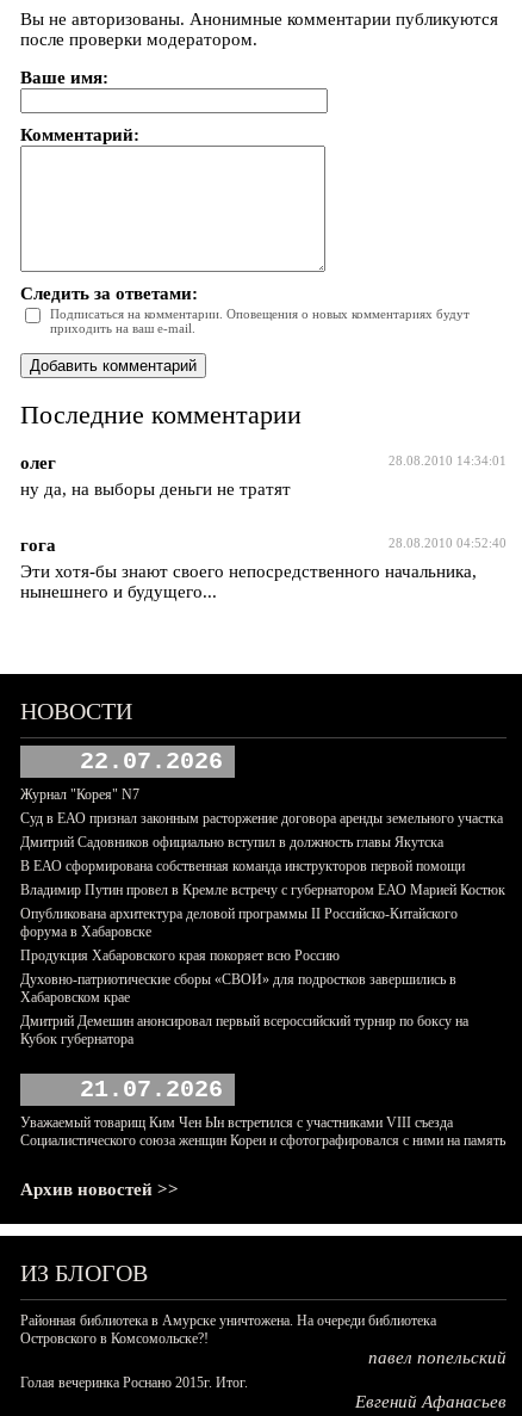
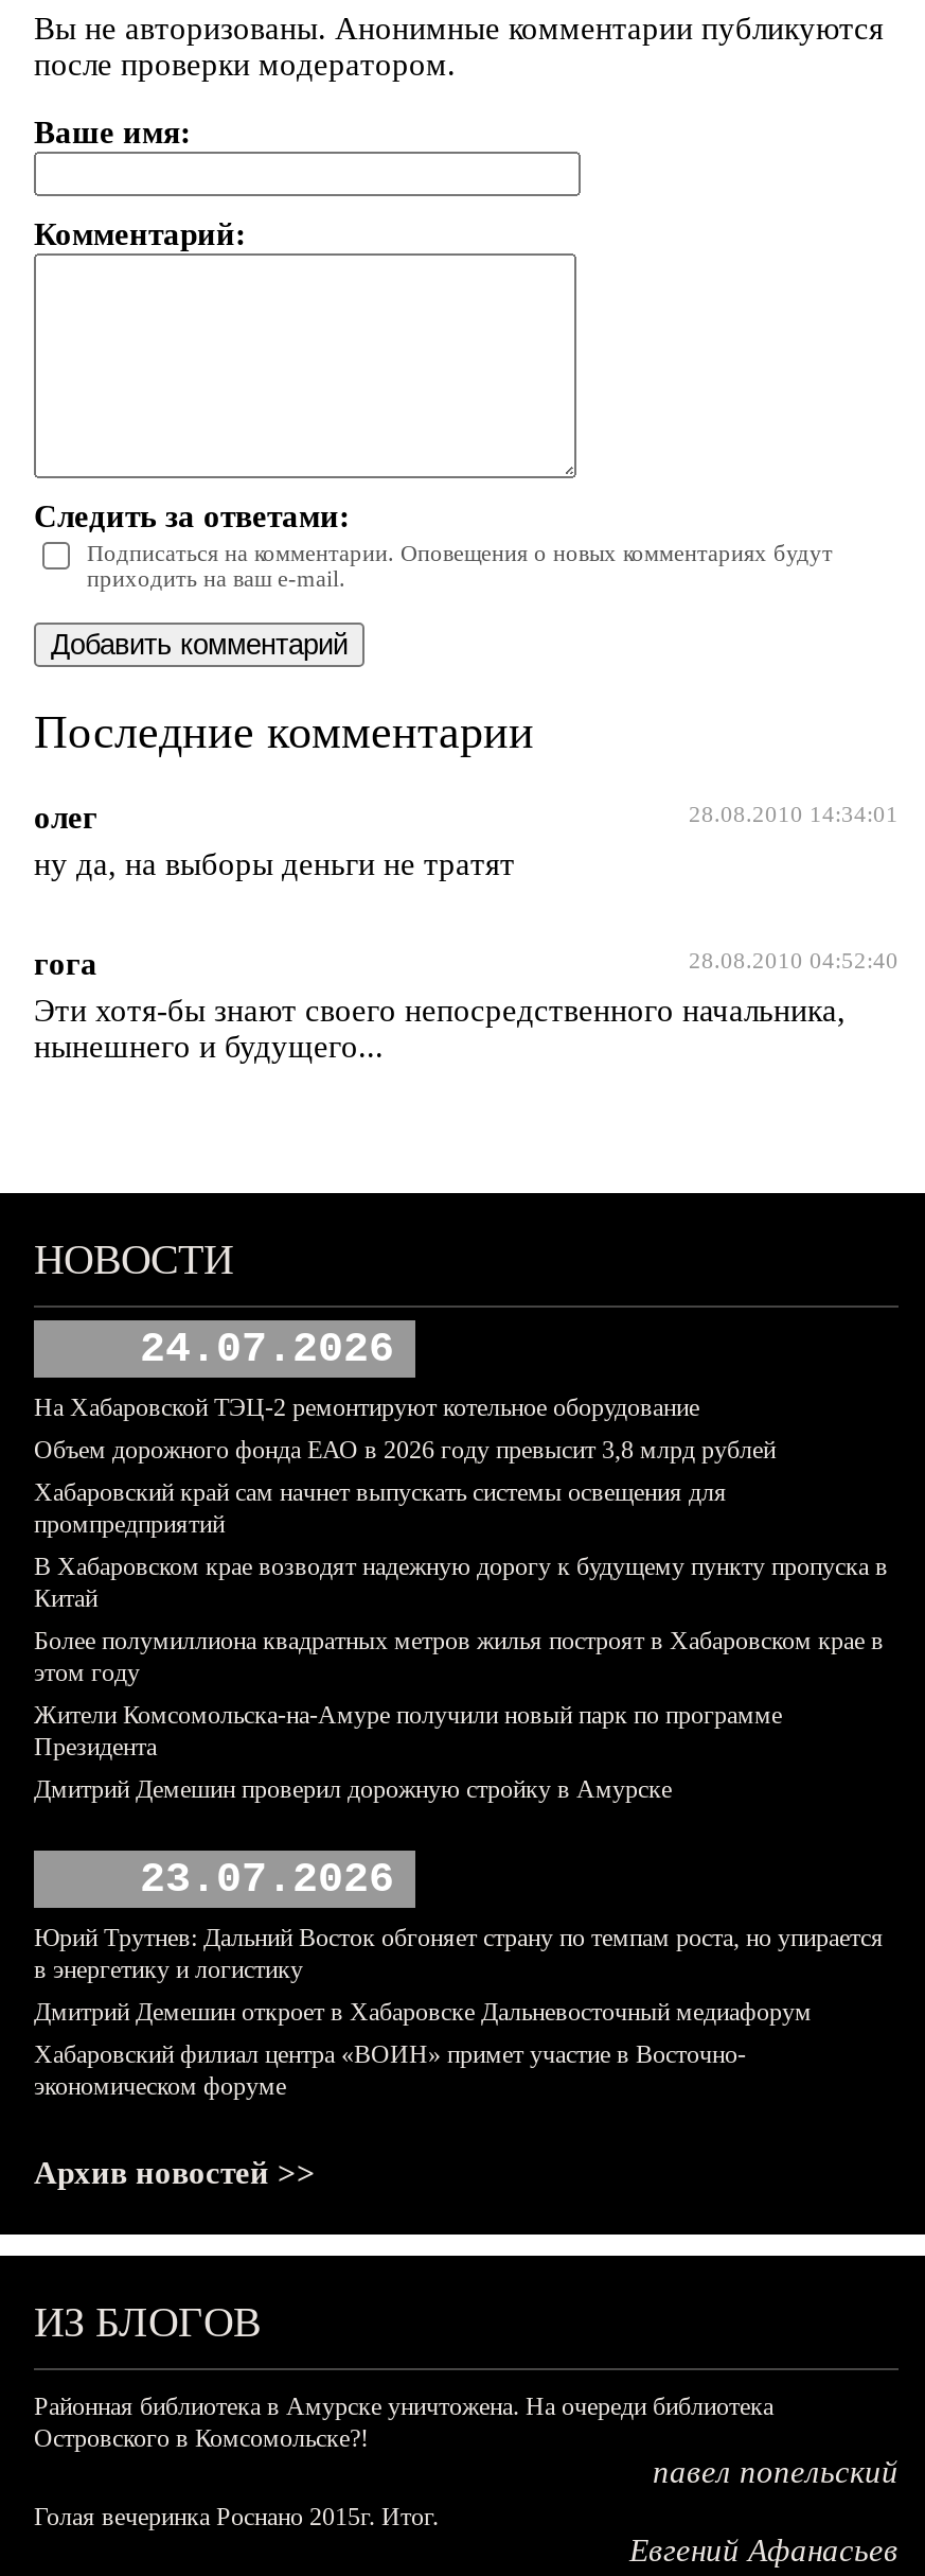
[20,748,505,1047] 22.07.2026 | Журнал "Корея" N7 | Суд в ЕАО признал законным расторжение договора аренды земельного участка | Дмитрий Садовников официально вступил в должность главы Якутска | В ЕАО сформирована собственная команда инструкторов первой помощи | Владимир Путин провел в Кремле встречу с губернатором ЕАО Марией Костюк | Опубликована архитектура деловой программы II Российско-Китайского | форума в Хабаровске | Продукция Хабаровского края покоряет всю Россию | Духовно-патриотические сборы «СВОИ» для подростков завершились в | Хабаровском крае | Дмитрий Демешин анонсировал первый всероссийский турнир по боксу на | Кубок губернатора -> [34,1325,888,1804] 24.07.2026 | На Хабаровской ТЭЦ-2 ремонтируют котельное оборудование | Объем дорожного фонда ЕАО в 2026 году превысит 3,8 млрд рублей | Хабаровский край сам начнет выпускать системы освещения для | промпредприятий | В Хабаровском крае возводят надежную дорогу к будущему пункту пропуска в | Китай | Более полумиллиона квадратных метров жилья построят в Хабаровском крае в | этом году | Жители Комсомольска-на-Амуре получили новый парк по программе | Президента | Дмитрий Демешин проверил дорожную стройку в Амурске
[20,1076,505,1149] 21.07.2026 | Уважаемый товарищ Ким Чен Ын встретился с участниками VIII съезда | Социалистического союза женщин Кореи и сфотографировался с ними на память -> [34,1855,884,2101] 23.07.2026 | Юрий Трутнев: Дальний Восток обгоняет страну по темпам роста, но упирается | в энергетику и логистику | Дмитрий Демешин откроет в Хабаровске Дальневосточный медиафорум | Хабаровский филиал центра «ВОИН» примет участие в Восточно- | экономическом форуме

